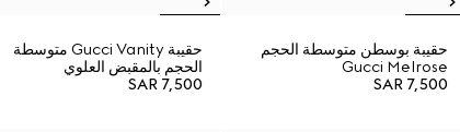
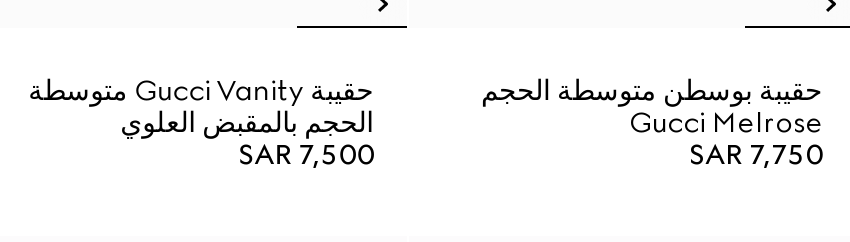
[373,75,448,94] SAR 7,500 -> [689,138,823,172] SAR 7,750

